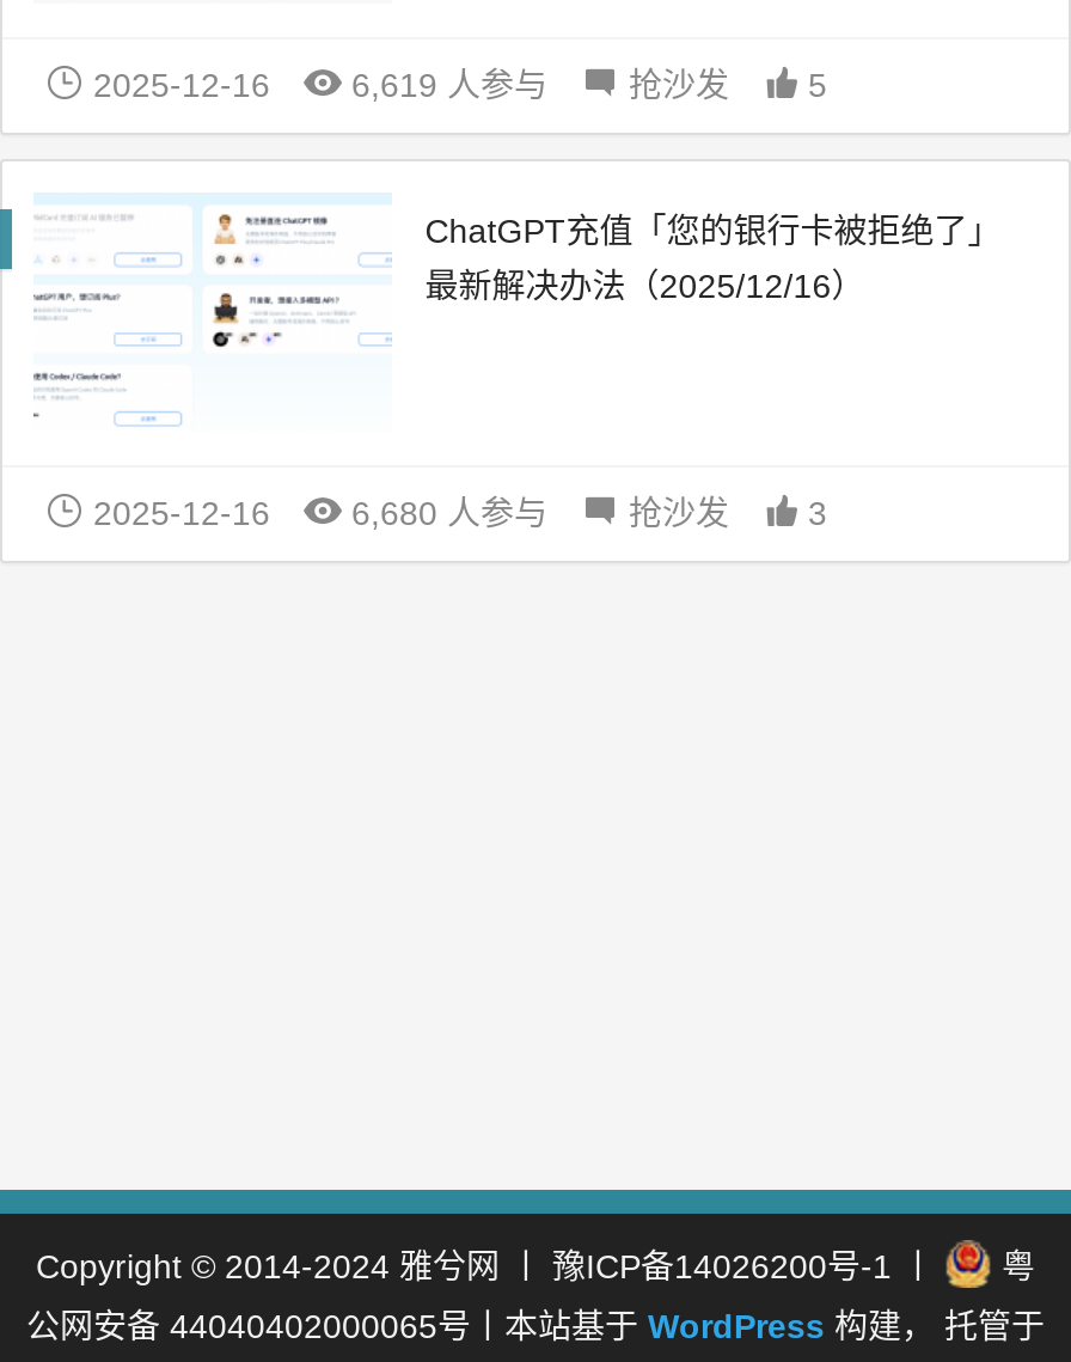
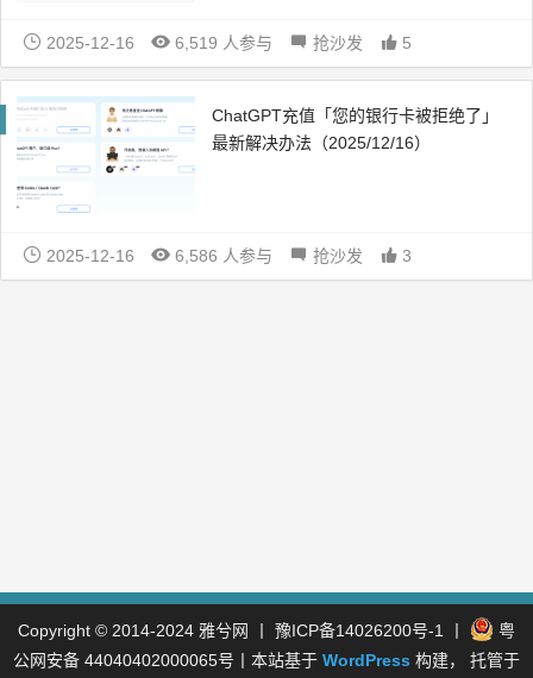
[84,65,729,104] 2025-12-16 6,619 人参与 抢沙发 -> [42,33,363,52] 2025-12-16 6,519 人参与 抢沙发
[84,493,729,531] 2025-12-16 6,680 人参与 抢沙发 -> [42,246,363,265] 2025-12-16 6,586 人参与 抢沙发

